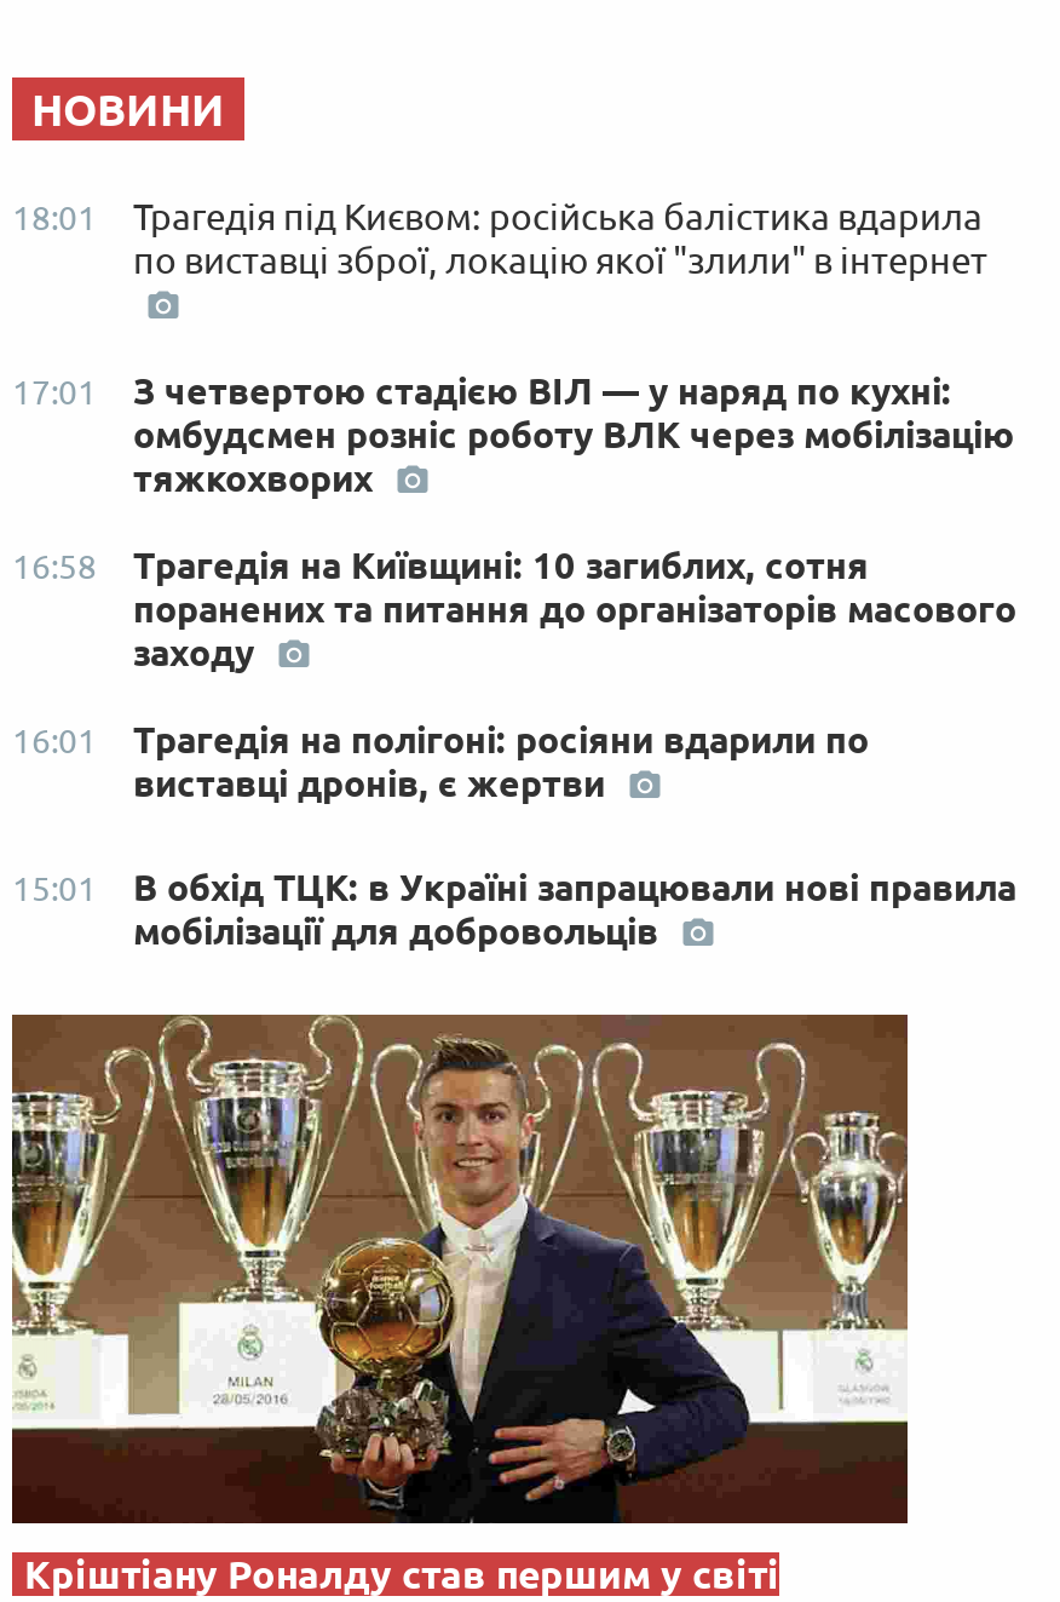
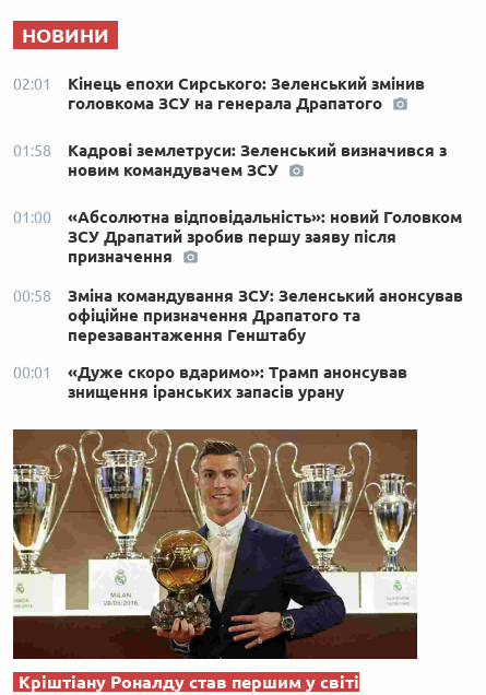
[12,195,987,280] 18:01 | Трагедія під Києвом: російська балістика вдарила | по виставці зброї, локацію якої "злили" в інтернет -> [13,74,425,113] 02:01 | Кінець епохи Сирського: Зеленський змінив | головкома ЗСУ на генерала Драпатого
[12,370,1014,498] 17:01 | З четвертою стадією ВІЛ — у наряд по кухні: | омбудсмен розніс роботу ВЛК через мобілізацію | тяжкохворих -> [13,141,447,179] 01:58 | Кадрові землетруси: Зеленський визначився з | новим командувачем ЗСУ
[12,544,1016,672] 16:58 | Трагедія на Київщині: 10 загиблих, сотня | поранених та питання до організаторів масового | заходу -> [13,208,462,266] 01:00 | «Абсолютна відповідальність»: новий Головком | ЗСУ Драпатий зробив першу заяву після | призначення
[12,718,869,803] 16:01 | Трагедія на полігоні: росіяни вдарили по | виставці дронів, є жертви -> [13,286,463,344] 00:58 | Зміна командування ЗСУ: Зеленський анонсував | офіційне призначення Драпатого та | перезавантаження Генштабу
[12,866,1016,951] 15:01 | В обхід ТЦК: в Україні запрацювали нові правила | мобілізації для добровольців -> [13,363,407,401] 00:01 | «Дуже скоро вдаримо»: Трамп анонсував | знищення іранських запасів урану

